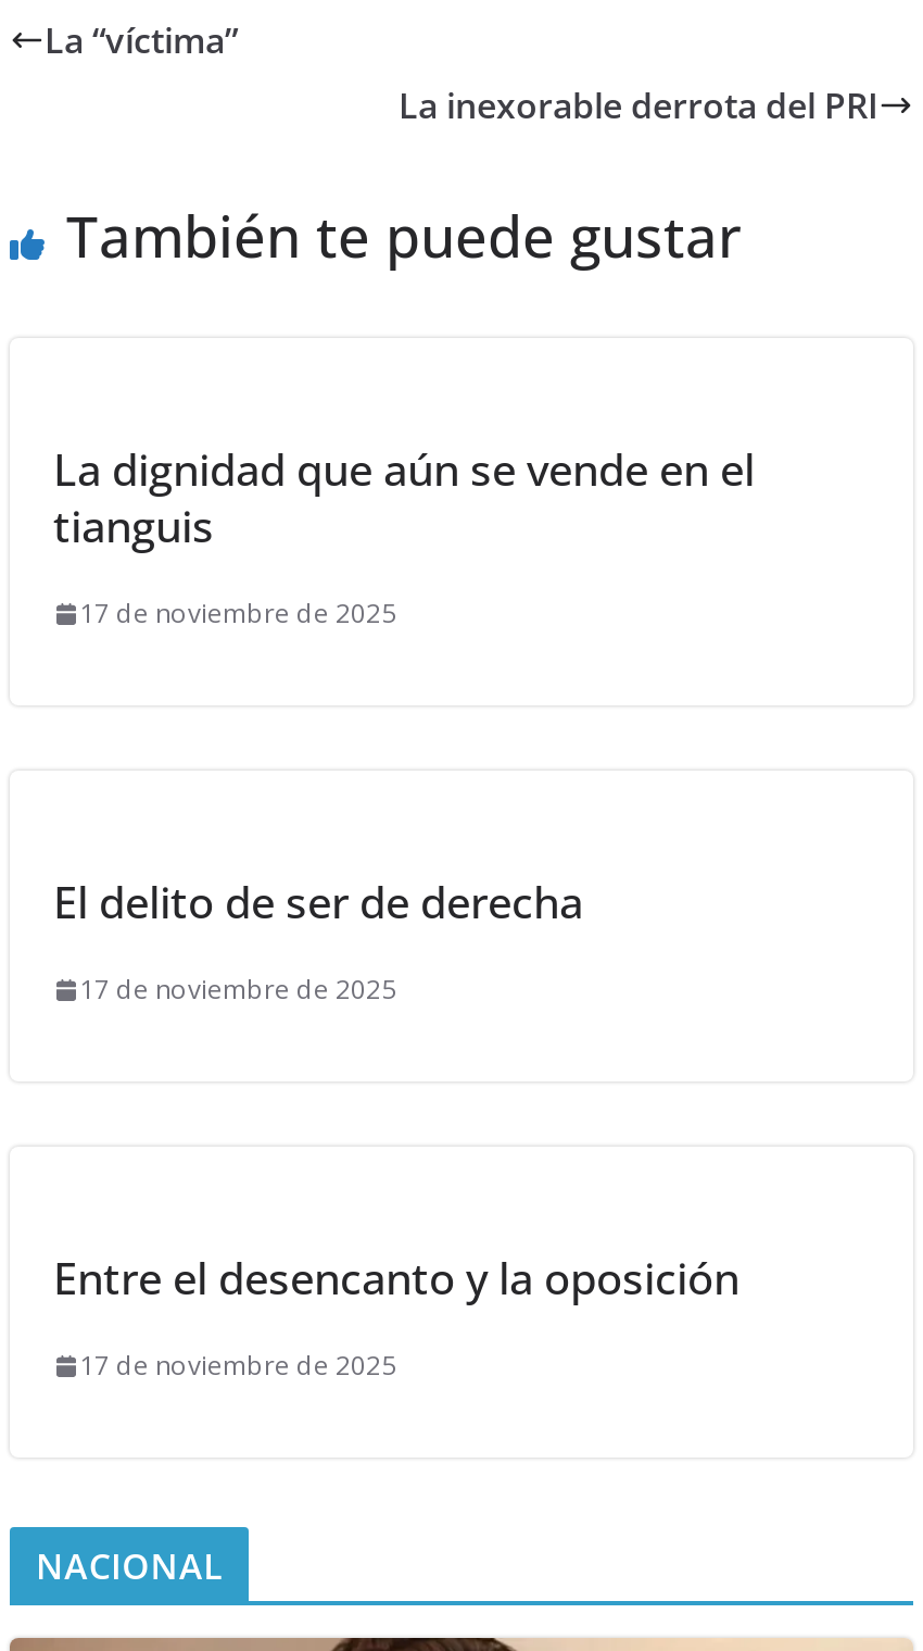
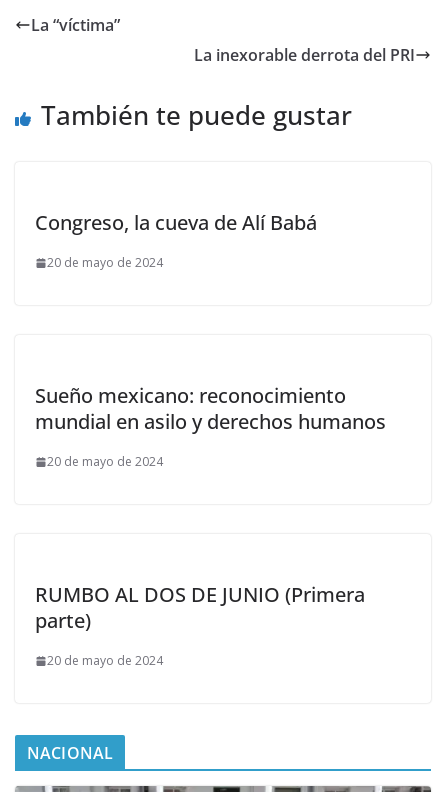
[53,441,755,556] La dignidad que aún se vende en el | tianguis -> [35,209,317,236] Congreso, la cueva de Alí Babá
[79,595,396,632] 17 de noviembre de 2025 -> [47,254,163,271] 20 de mayo de 2024
[53,873,583,932] El delito de ser de derecha -> [35,382,386,435] Sueño mexicano: reconocimiento | mundial en asilo y derechos humanos
[79,971,396,1008] 17 de noviembre de 2025 -> [47,453,163,470] 20 de mayo de 2024
[53,1249,739,1308] Entre el desencanto y la oposición -> [35,581,365,634] RUMBO AL DOS DE JUNIO (Primera | parte)
[79,1347,396,1384] 17 de noviembre de 2025 -> [47,652,163,669] 20 de mayo de 2024

